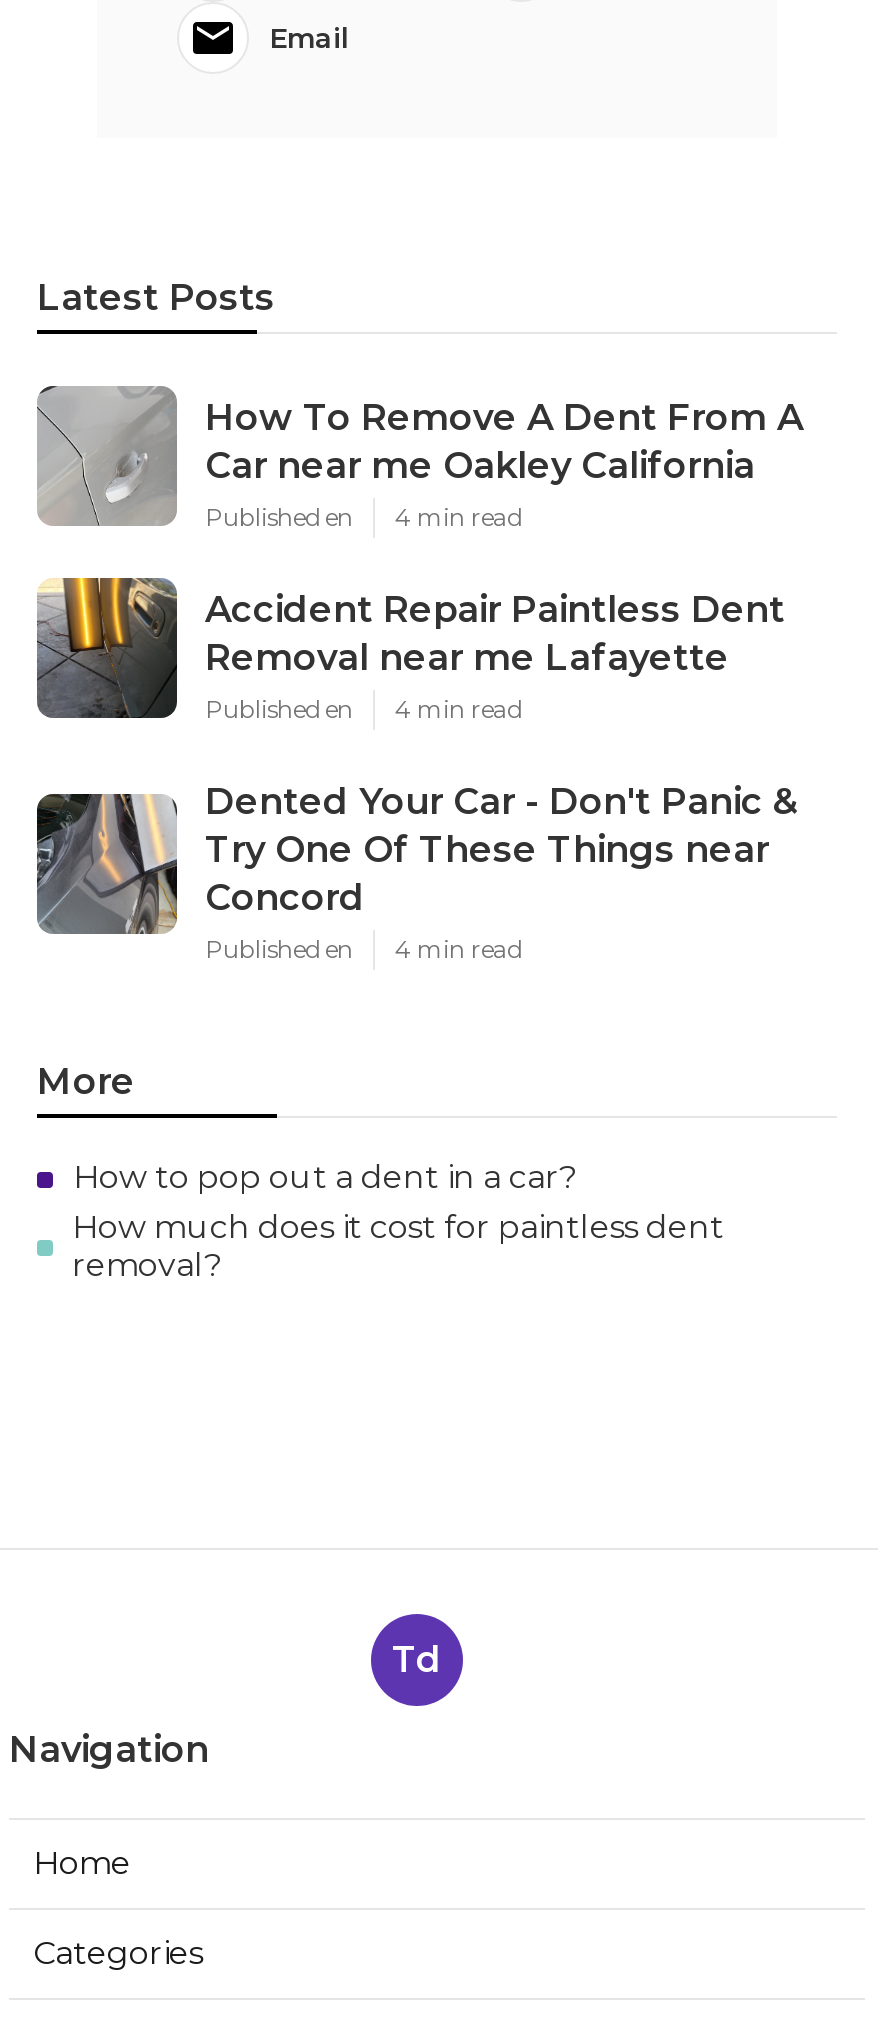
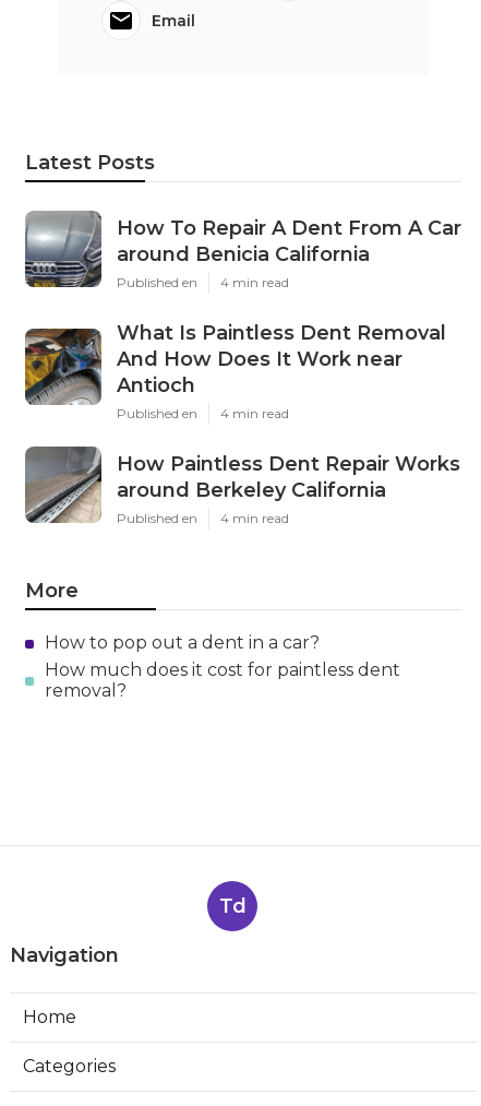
[39,388,803,526] [image] | How To Remove A Dent From A | Car near me Oakley California -> [25,212,461,288] [image] | How To Repair A Dent From A Car | around Benicia California
[35,576,785,720] [image] | Accident Repair Paintless Dent | Removal near me Lafayette -> [24,321,446,406] [image] | What Is Paintless Dent Removal | And How Does It Work near | Antioch
moved [205,695,521,725] -> [117,405,289,422]: Published en | 4 min read
[37,781,799,936] [image] | Dented Your Car - Don't Panic & | Try One Of These Things near | Concord -> [24,445,460,524] [image] | How Paintless Dent Repair Works | around Berkeley California

